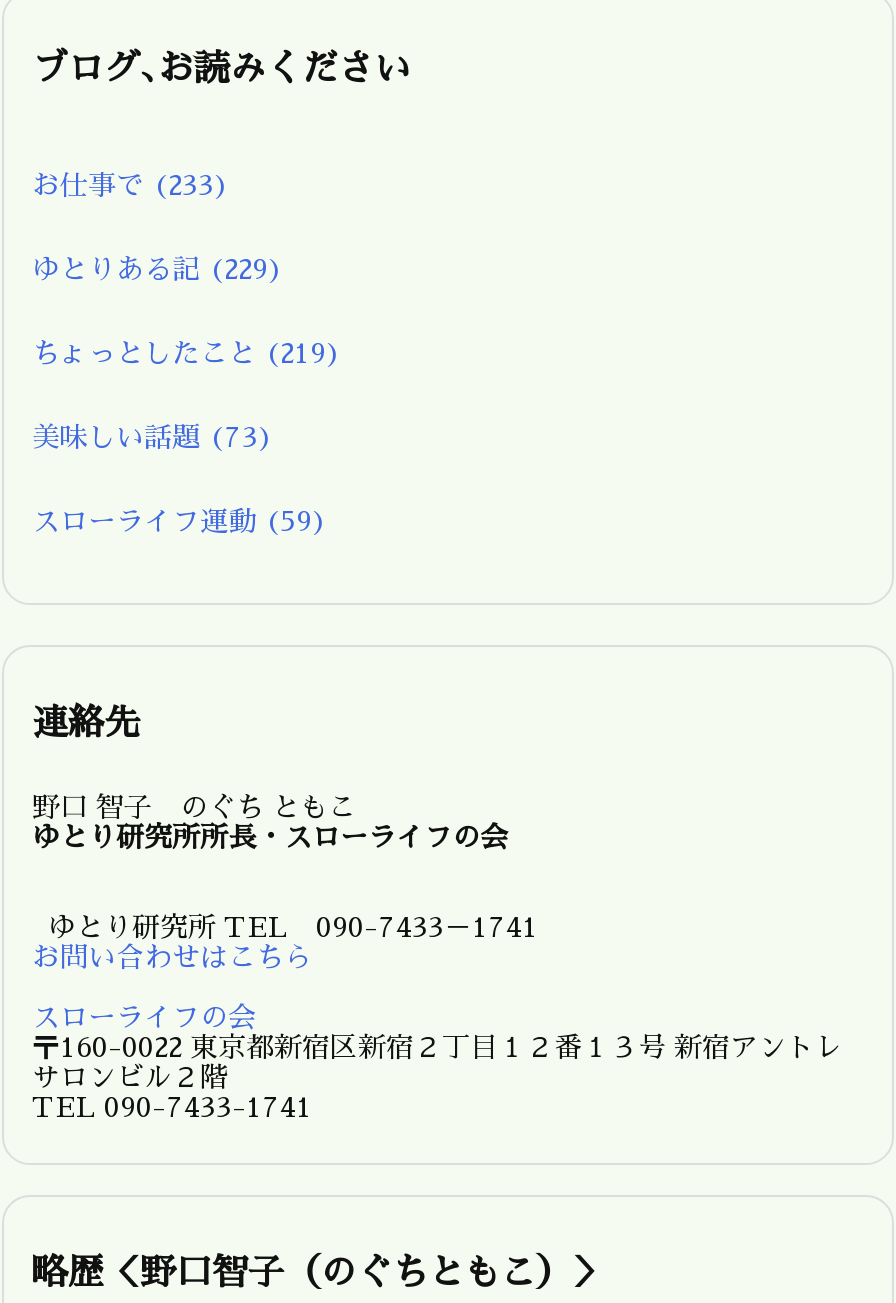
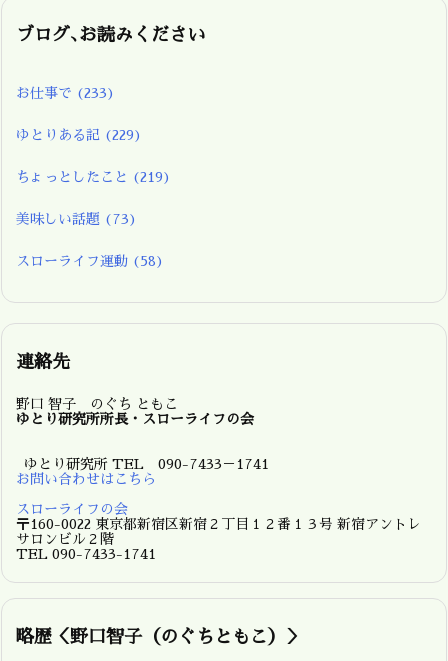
[32,508,328,536] スローライフ運動(59) -> [16,254,164,268] スローライフ運動(58)

